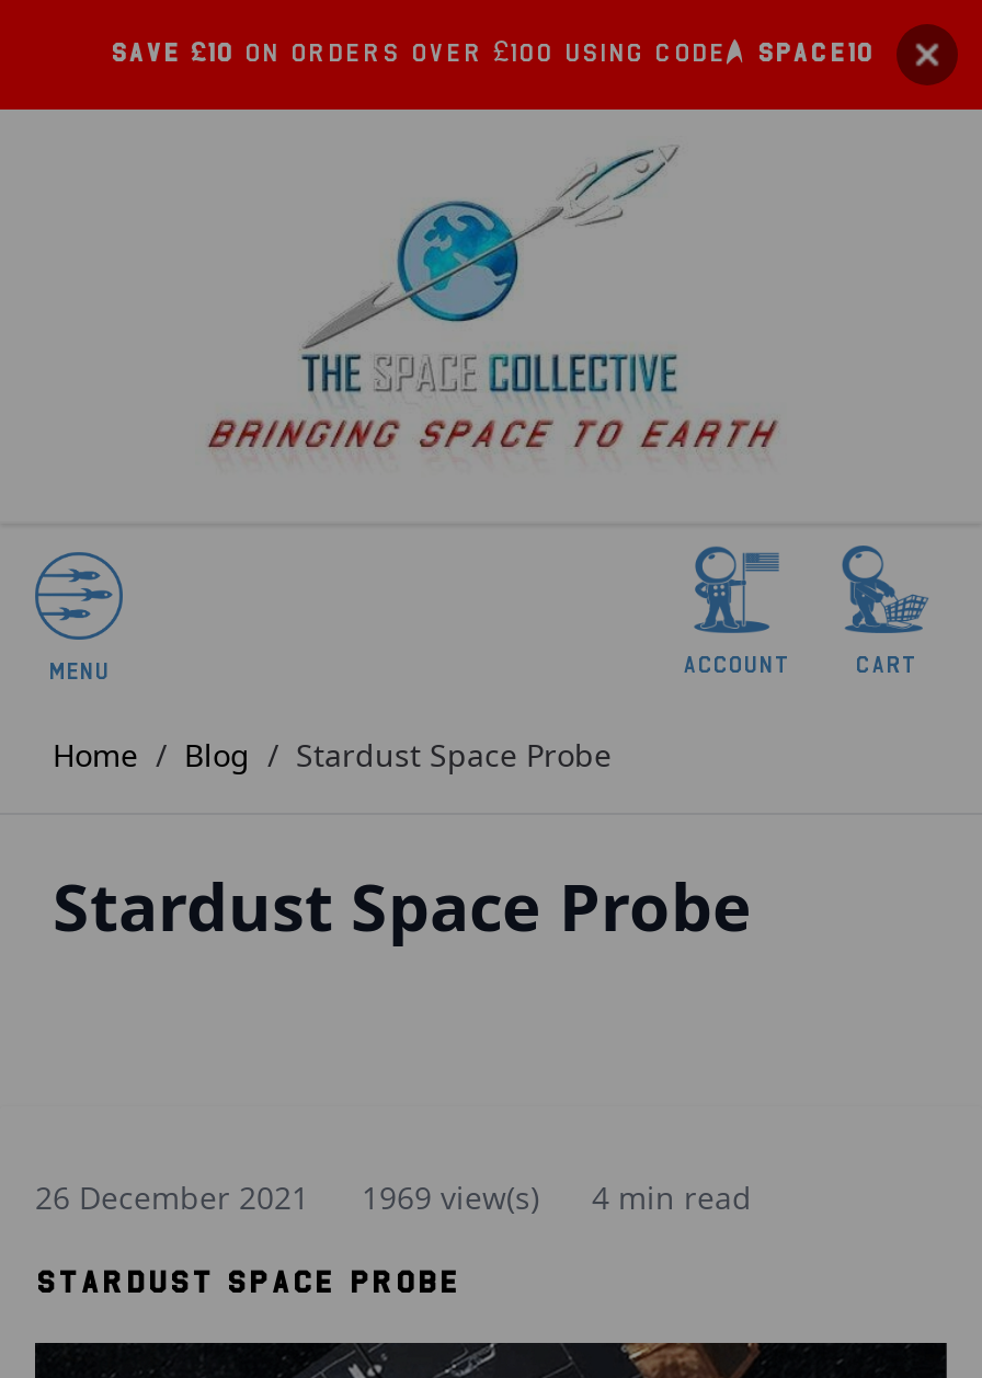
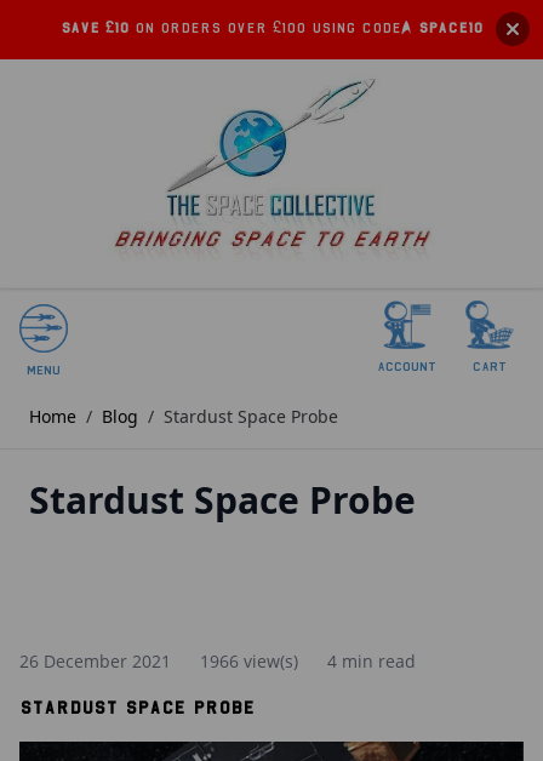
[35,1176,752,1218] 26 December 2021 1969 view(s) 4 min read -> [19,650,416,673] 26 December 2021 1966 view(s) 4 min read

